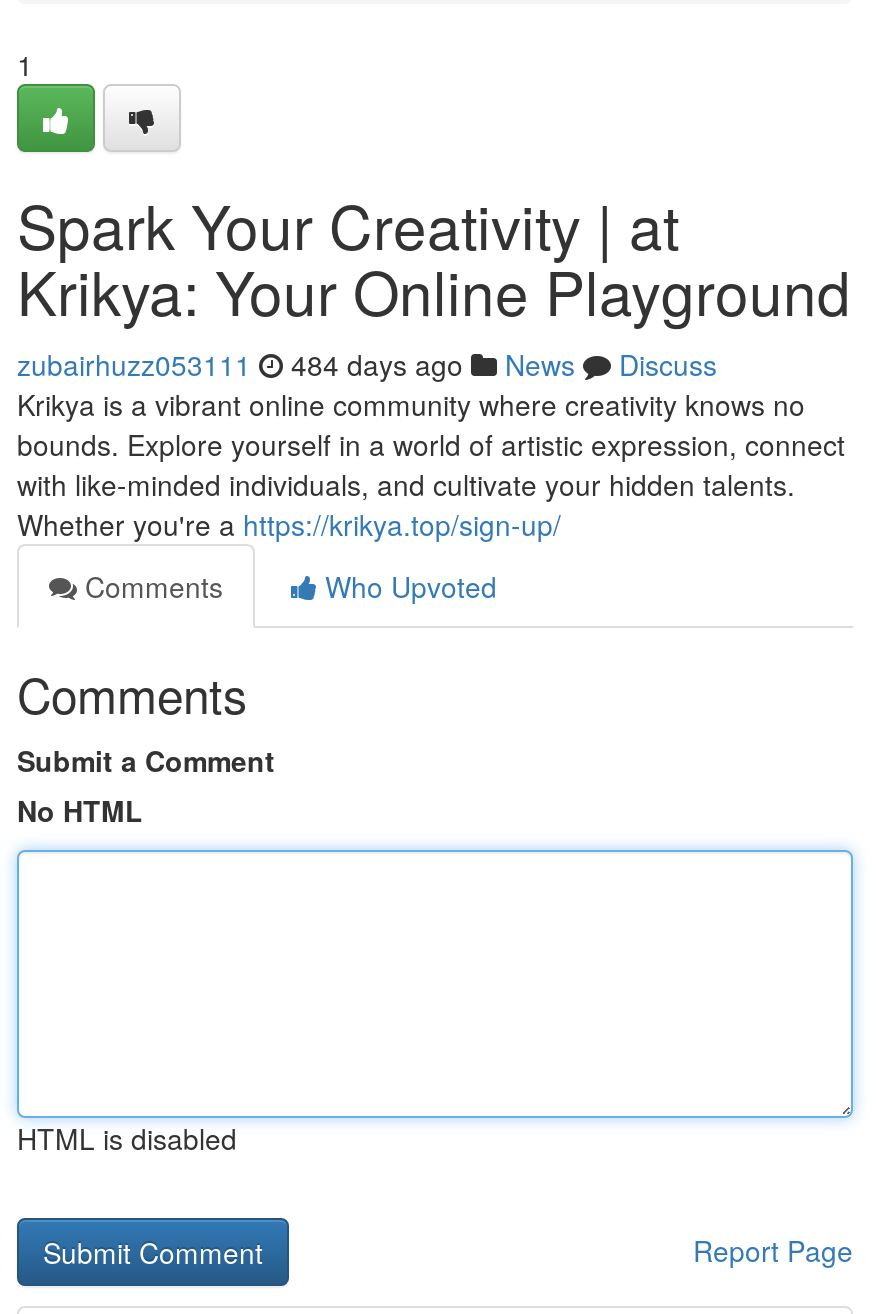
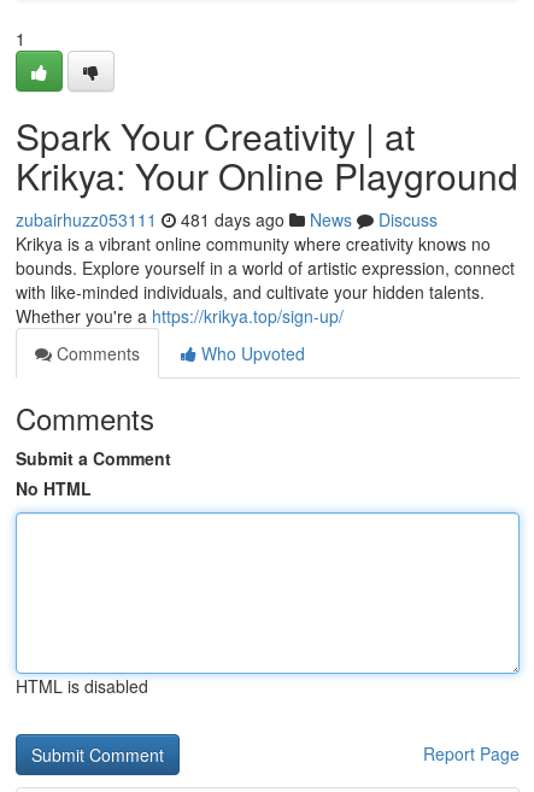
[17,344,717,384] zubairhuzz053111 484 days ago News Discuss -> [16,207,438,231] zubairhuzz053111 481 days ago News Discuss

